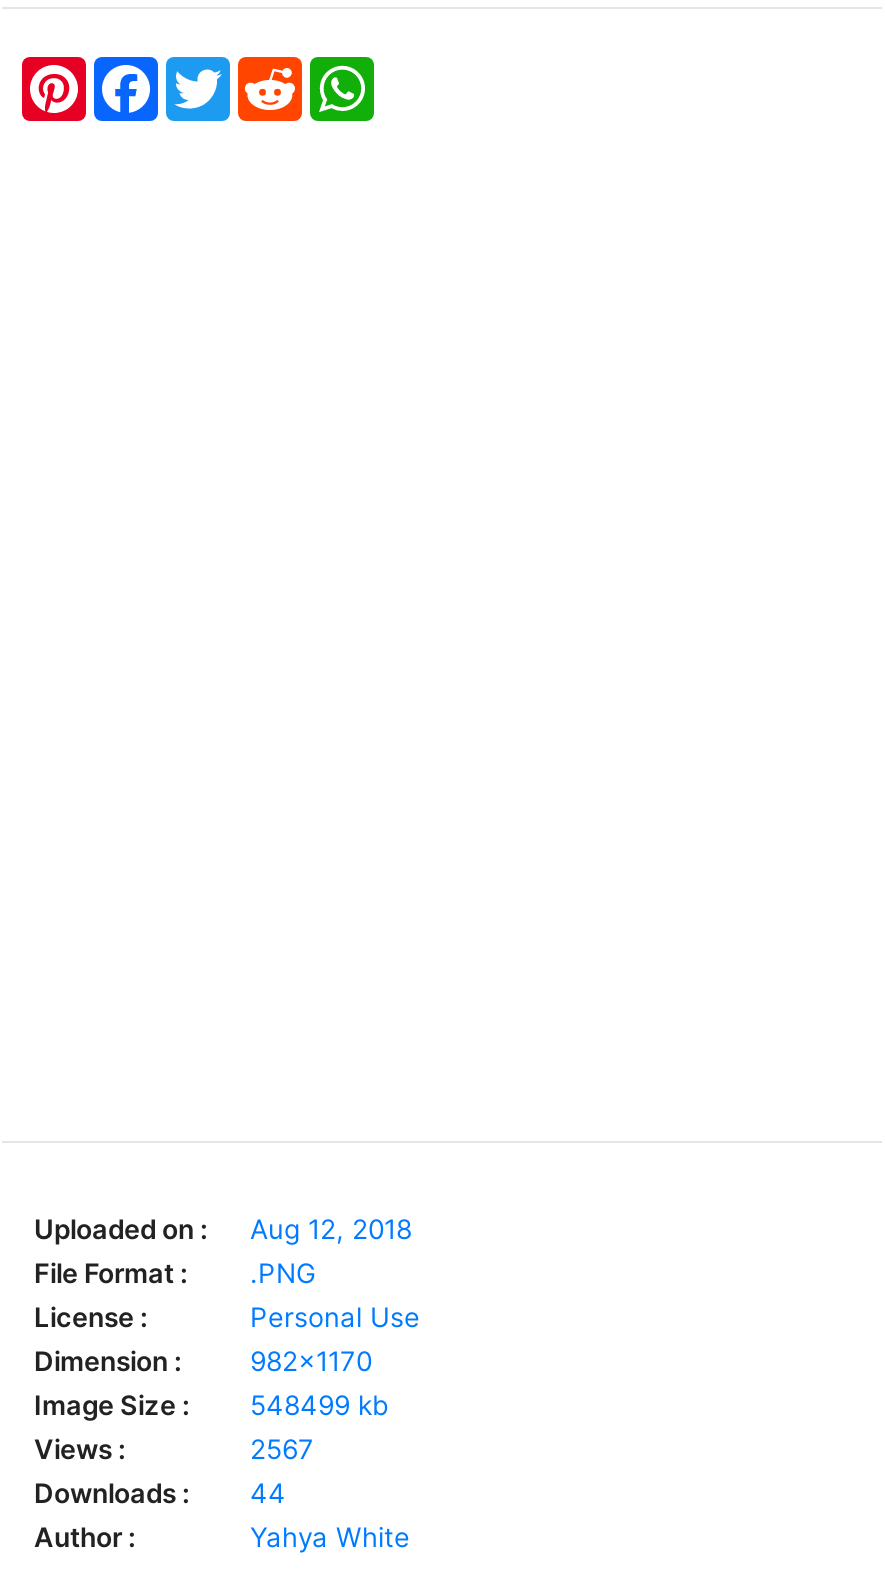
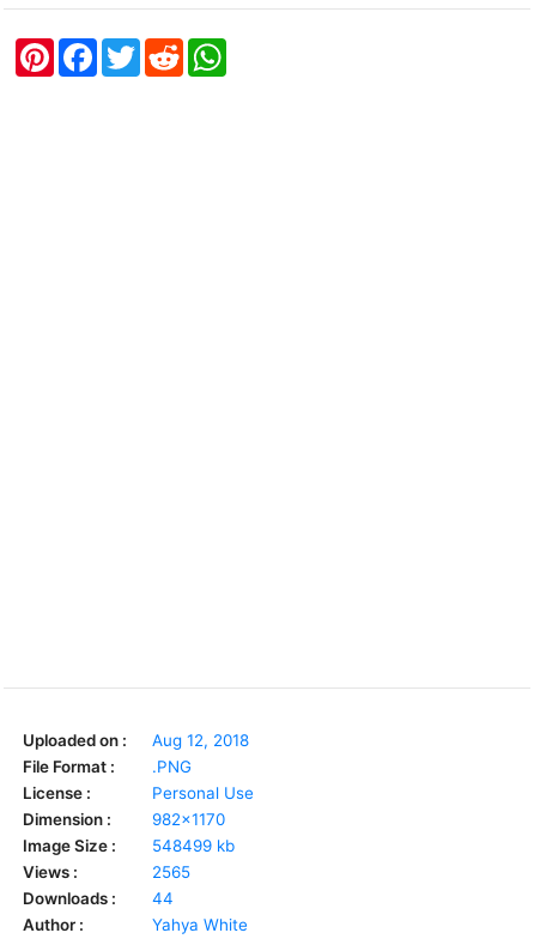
[250,1433,314,1465] 2567 -> [152,863,190,882] 2565

